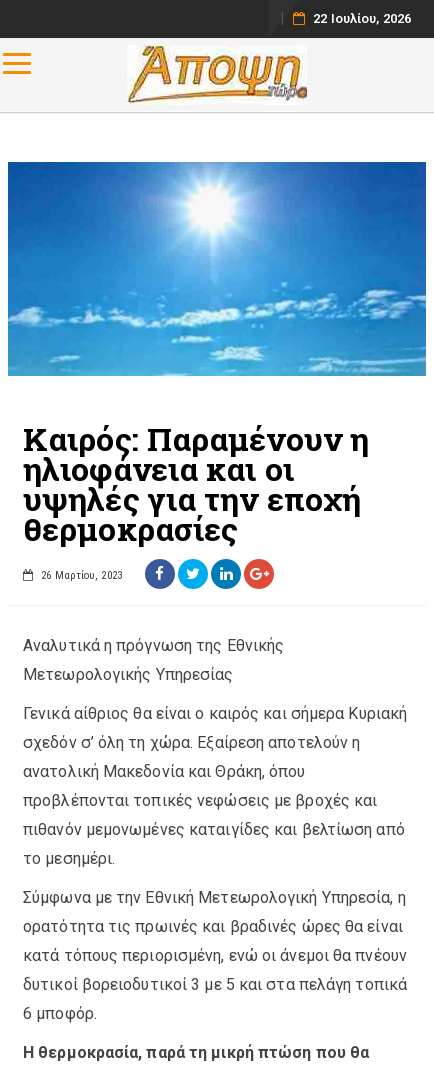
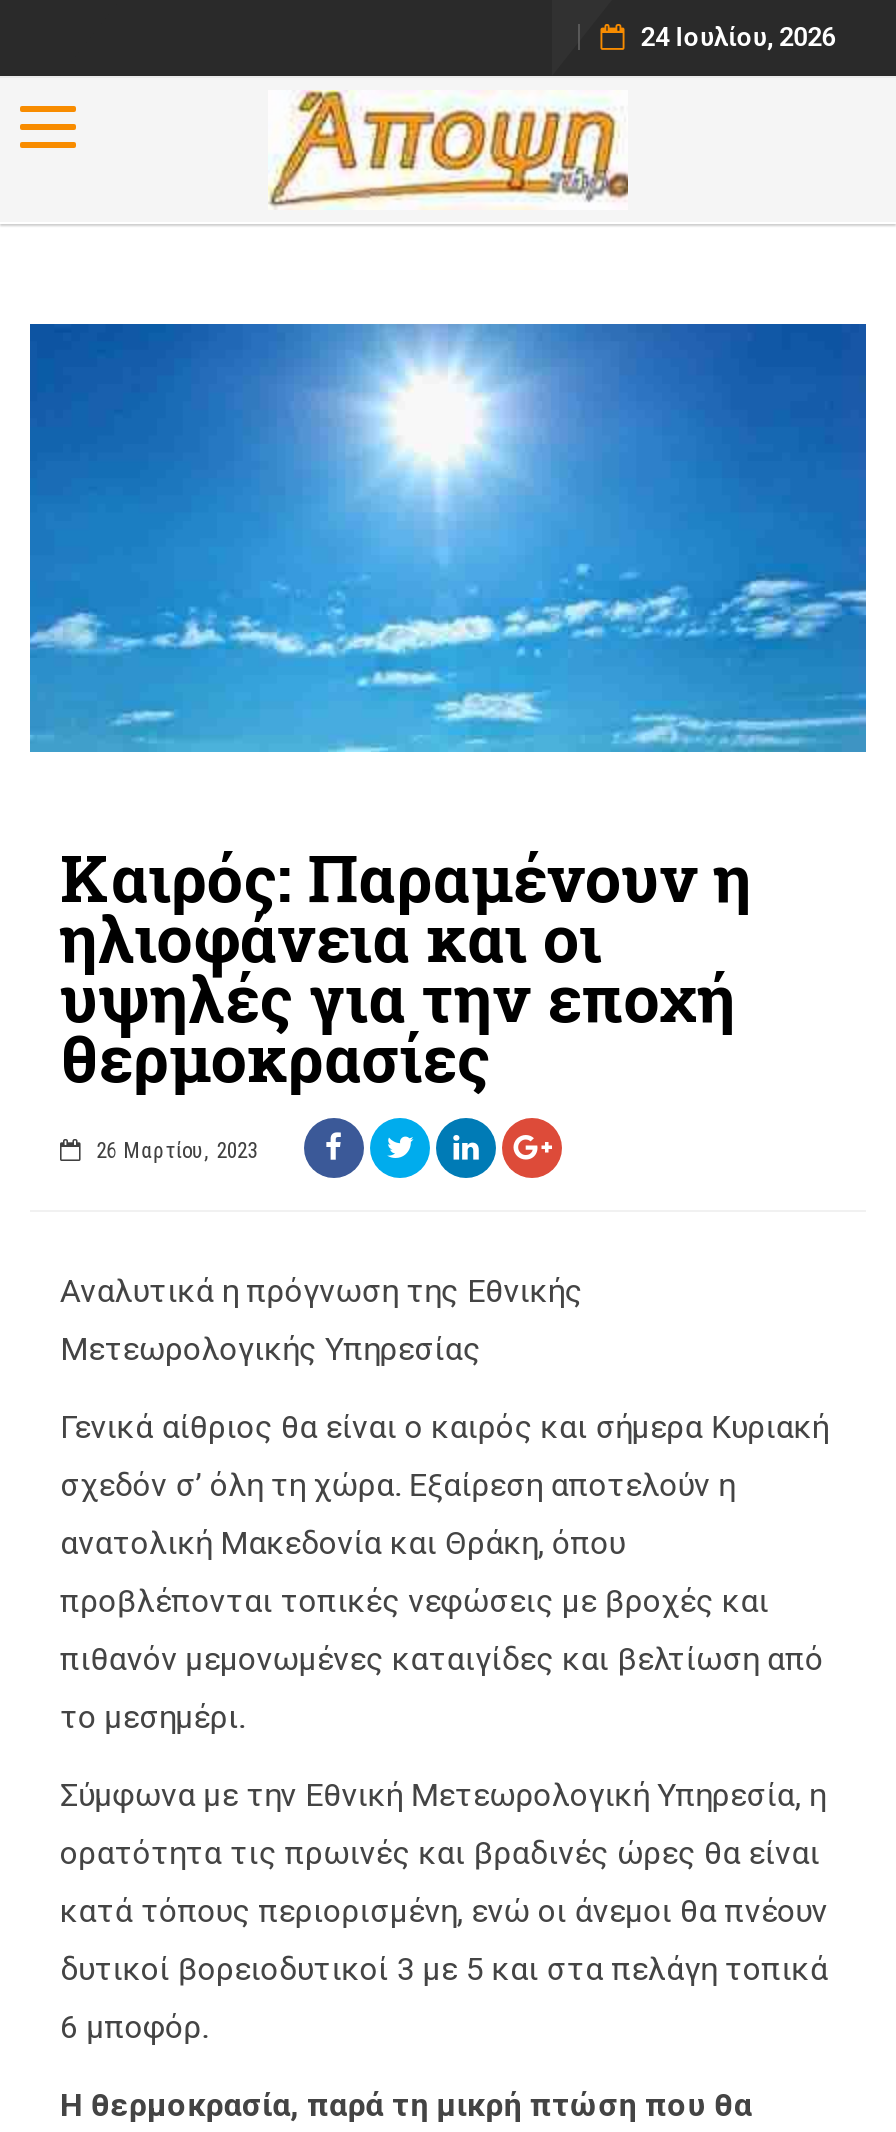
[313,11,411,26] 22 Ιουλίου, 2026 -> [641,22,836,52] 24 Ιουλίου, 2026

